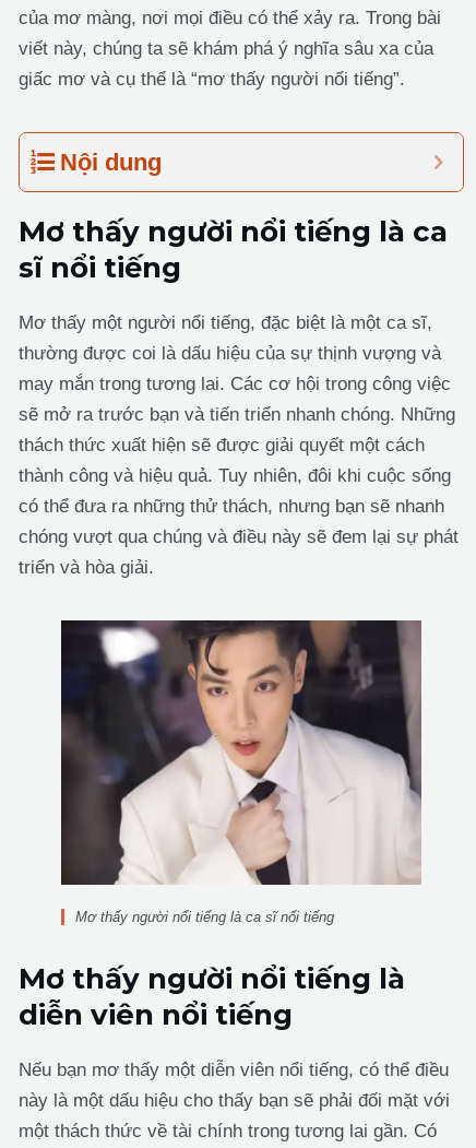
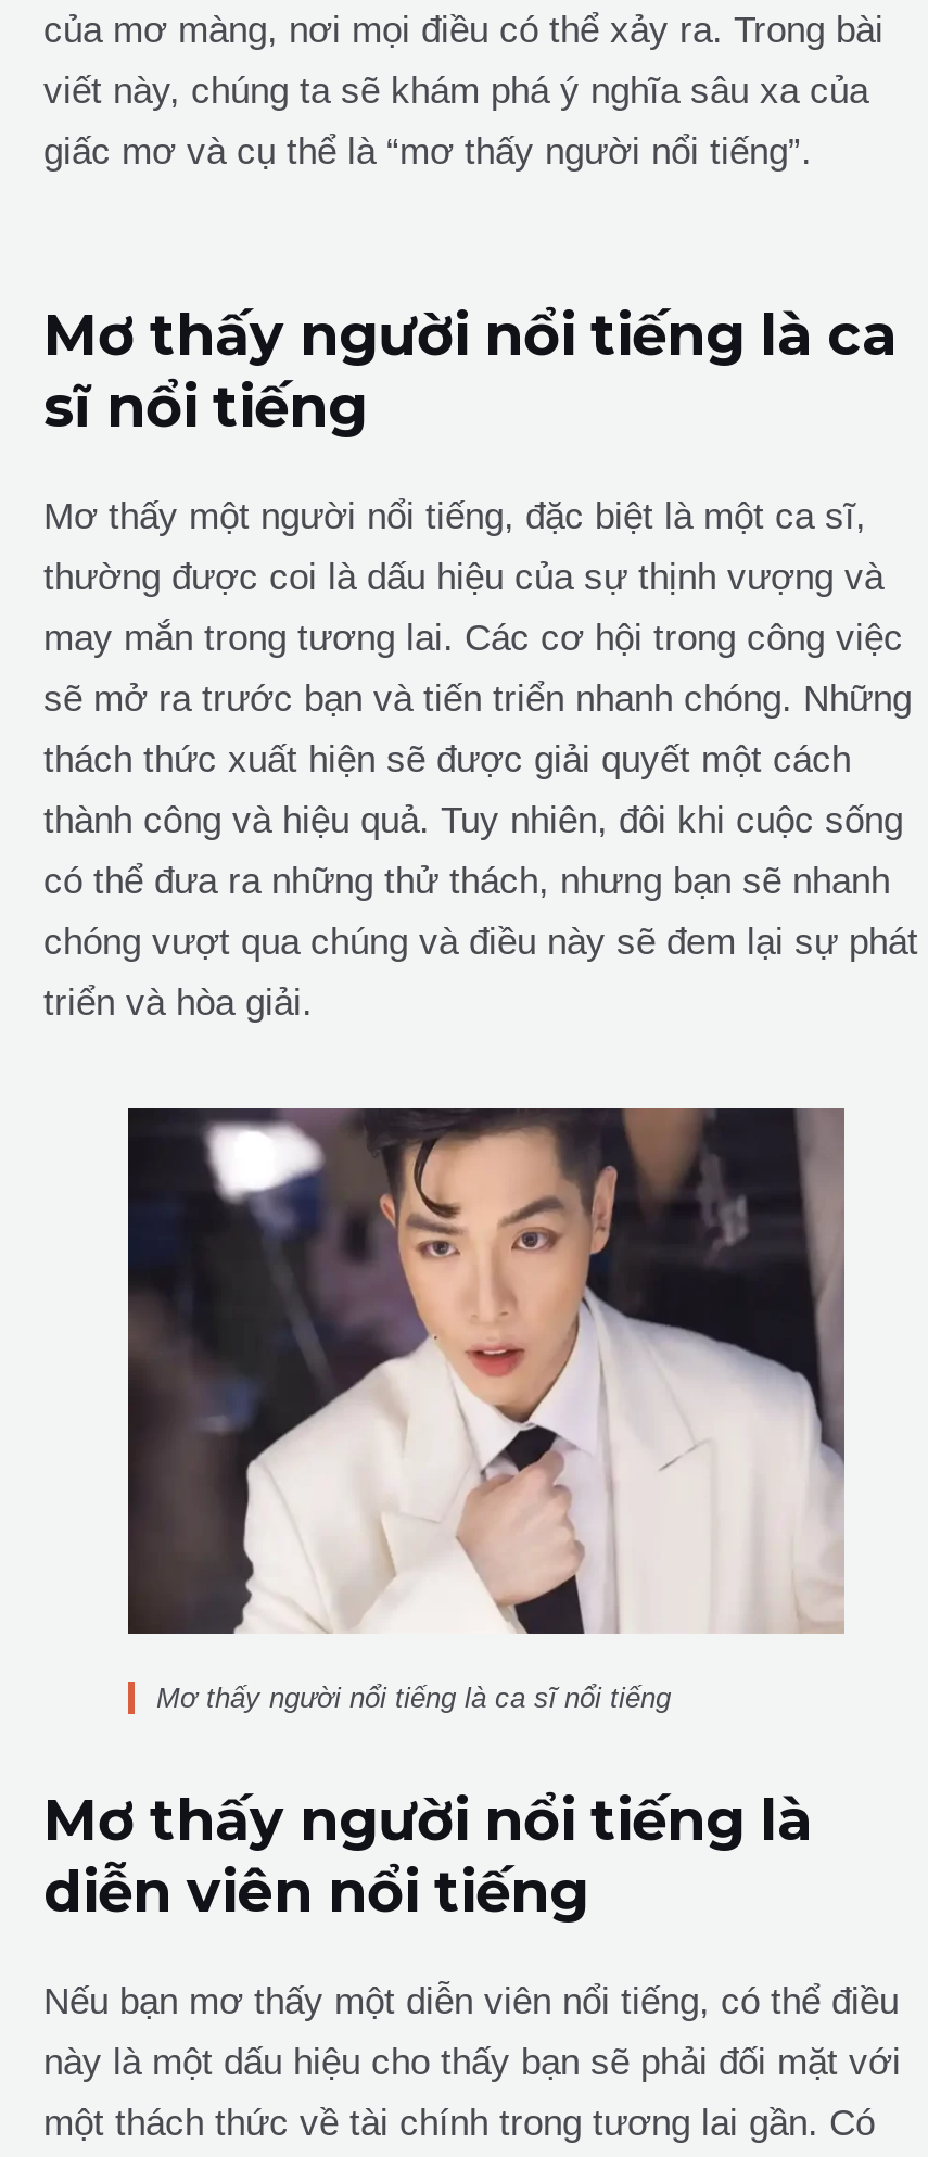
[60,149,162,176] Nội dung -> none

